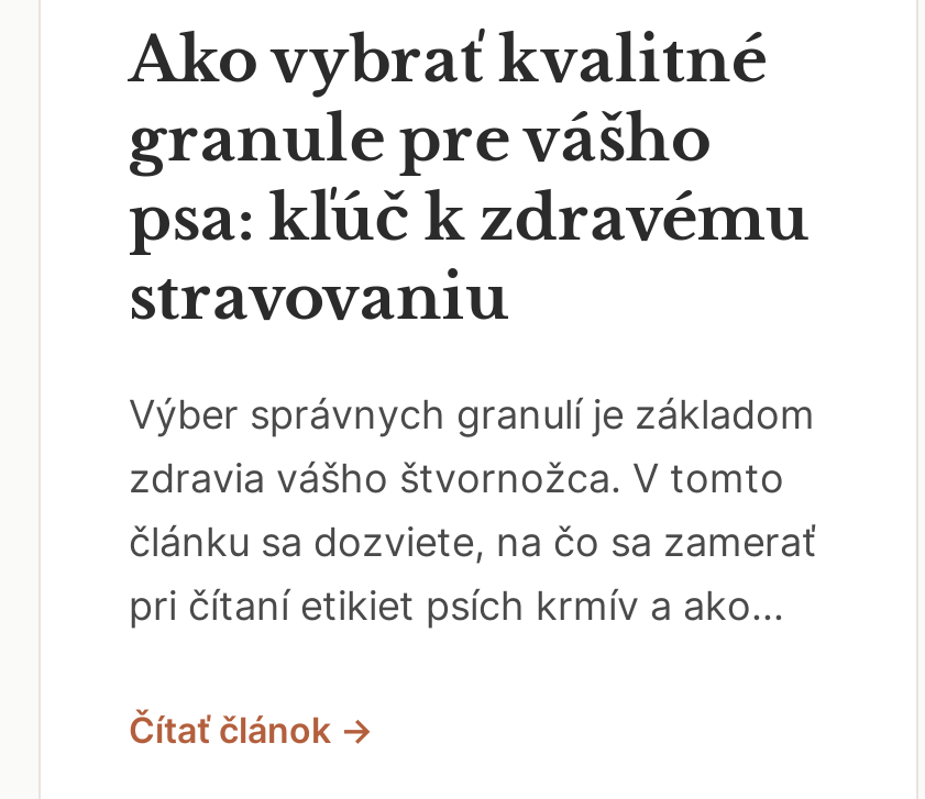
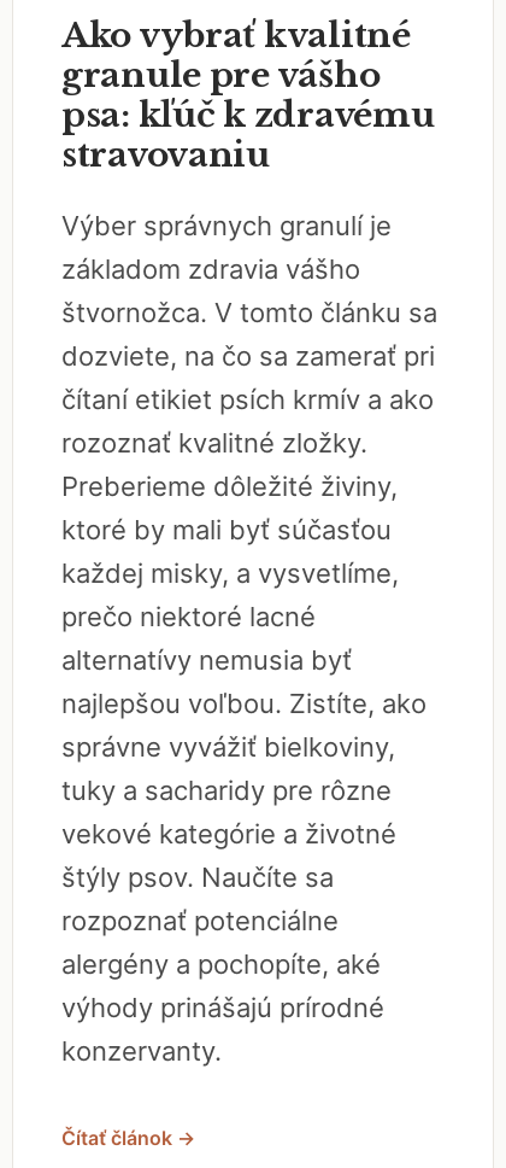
[129,391,817,629] Výber správnych granulí je základom | zdravia vášho štvornožca. V tomto | článku sa dozviete, na čo sa zamerať | pri čítaní etikiet psích krmív a ako... -> [61,210,437,1067] Výber správnych granulí je | základom zdravia vášho | štvornožca. V tomto článku sa | dozviete, na čo sa zamerať pri | čítaní etikiet psích krmív a ako | rozoznať kvalitné zložky. | Preberieme dôležité živiny, | ktoré by mali byť súčasťou | každej misky, a vysvetlíme, | prečo niektoré lacné | alternatívy nemusia byť | najlepšou voľbou. Zistíte, ako | správne vyvážiť bielkoviny, | tuky a sacharidy pre rôzne | vekové kategórie a životné | štýly psov. Naučíte sa | rozpoznať potenciálne | alergény a pochopíte, aké | výhody prinášajú prírodné | konzervanty.

